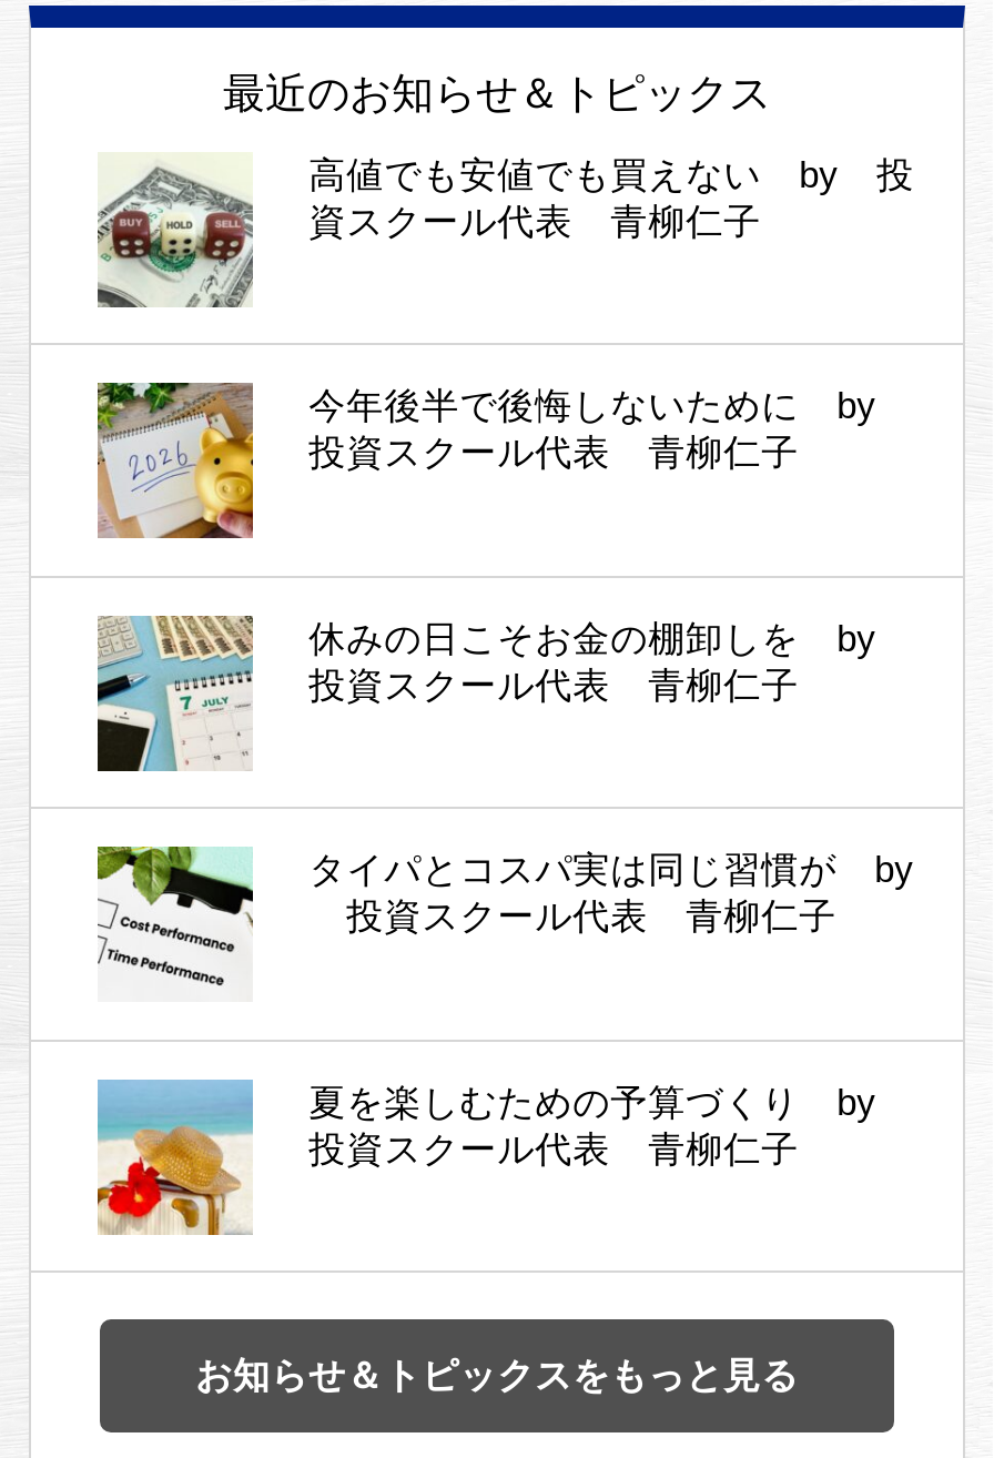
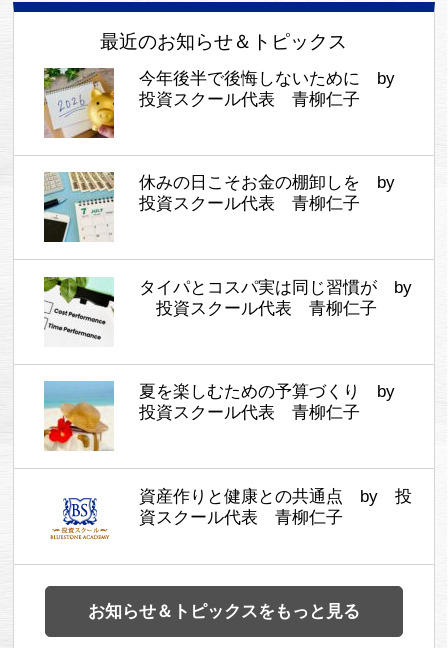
[98,151,914,308] [image] | 高値でも安値でも買えない by 投 -> none
moved [309,200,761,242] -> [139,508,343,527]: 資スクール代表 青柳仁子
moved [93,377,914,1169] -> [42,66,412,422]: [image] | 今年後半で後悔しないために by | 投資スクール代表 青柳仁子 | ... | 夏を楽しむための予算づくり by | 投資スクール代表 青柳仁子
none -> [45,487,412,542] [image] | 資産作りと健康との共通点 by 投

